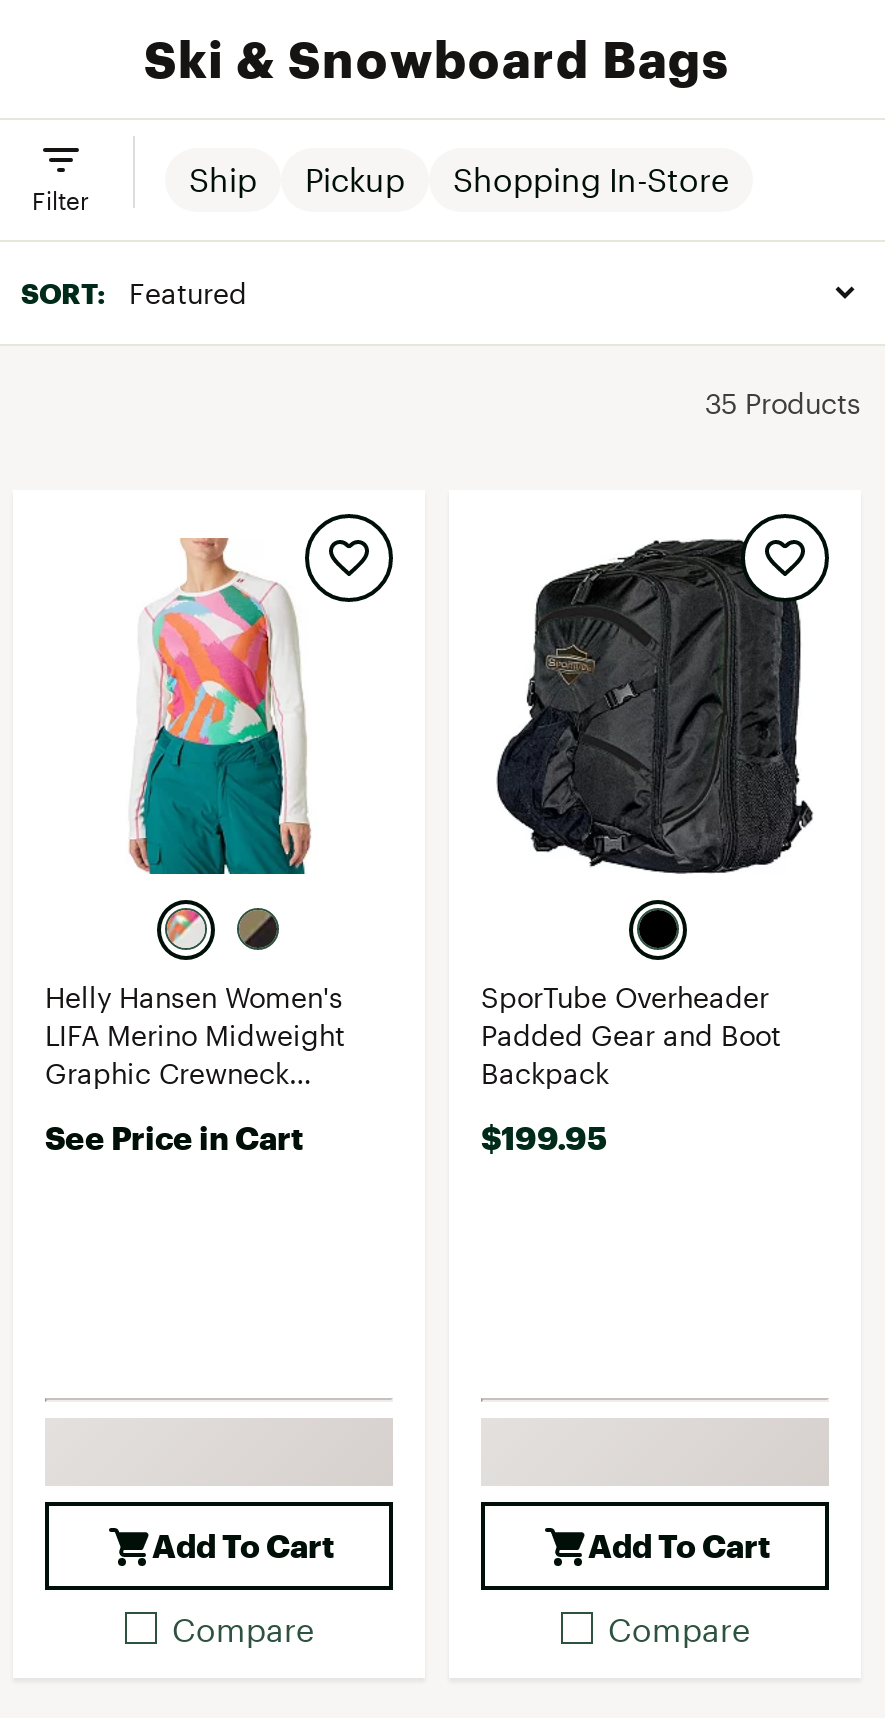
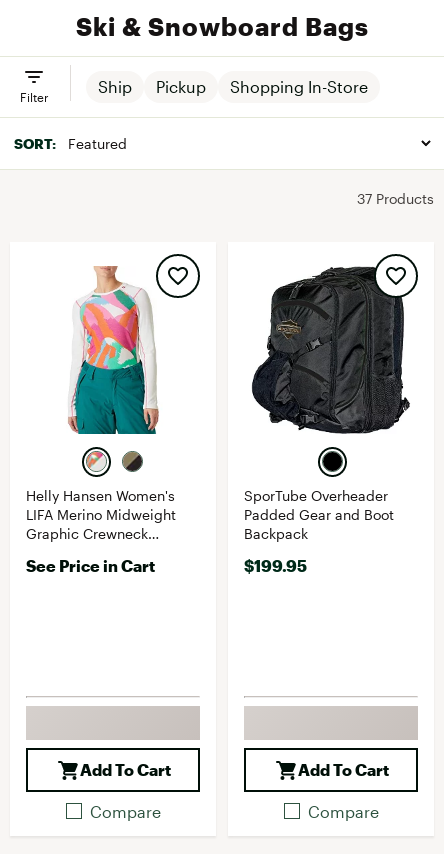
[705,385,861,419] 35 Products -> [357,189,434,206] 37 Products

